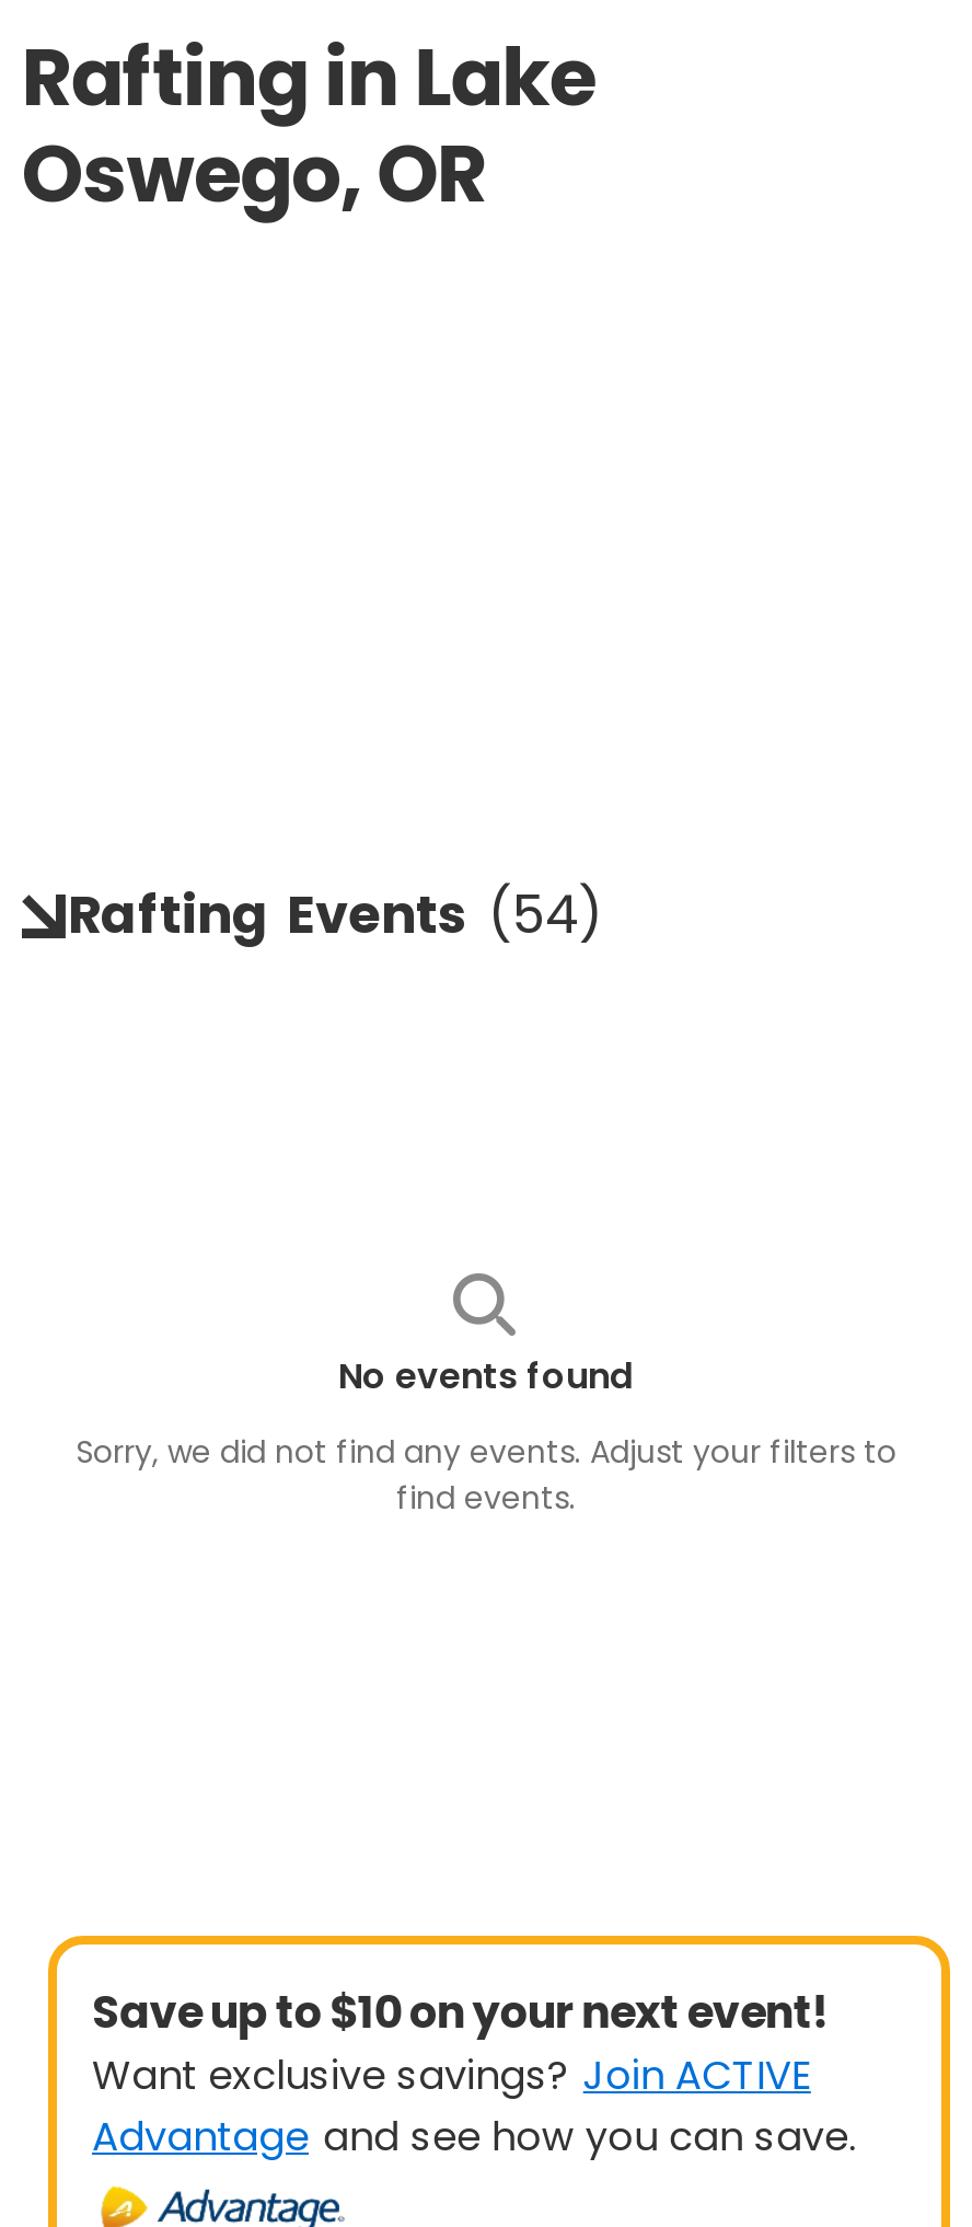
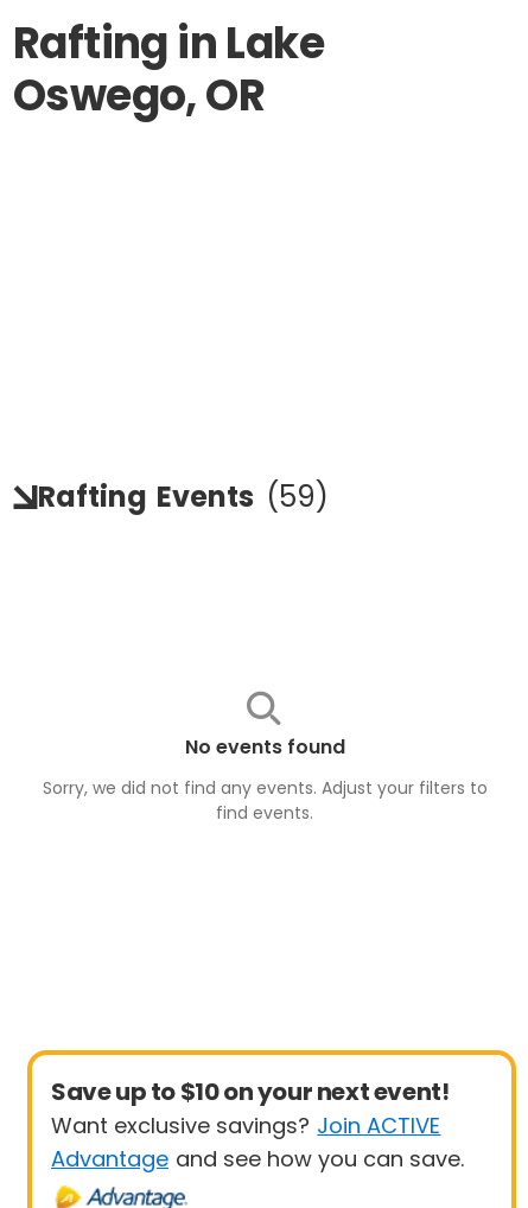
[68,878,602,950] Rafting Events (54) -> [38,477,329,516] Rafting Events (59)

